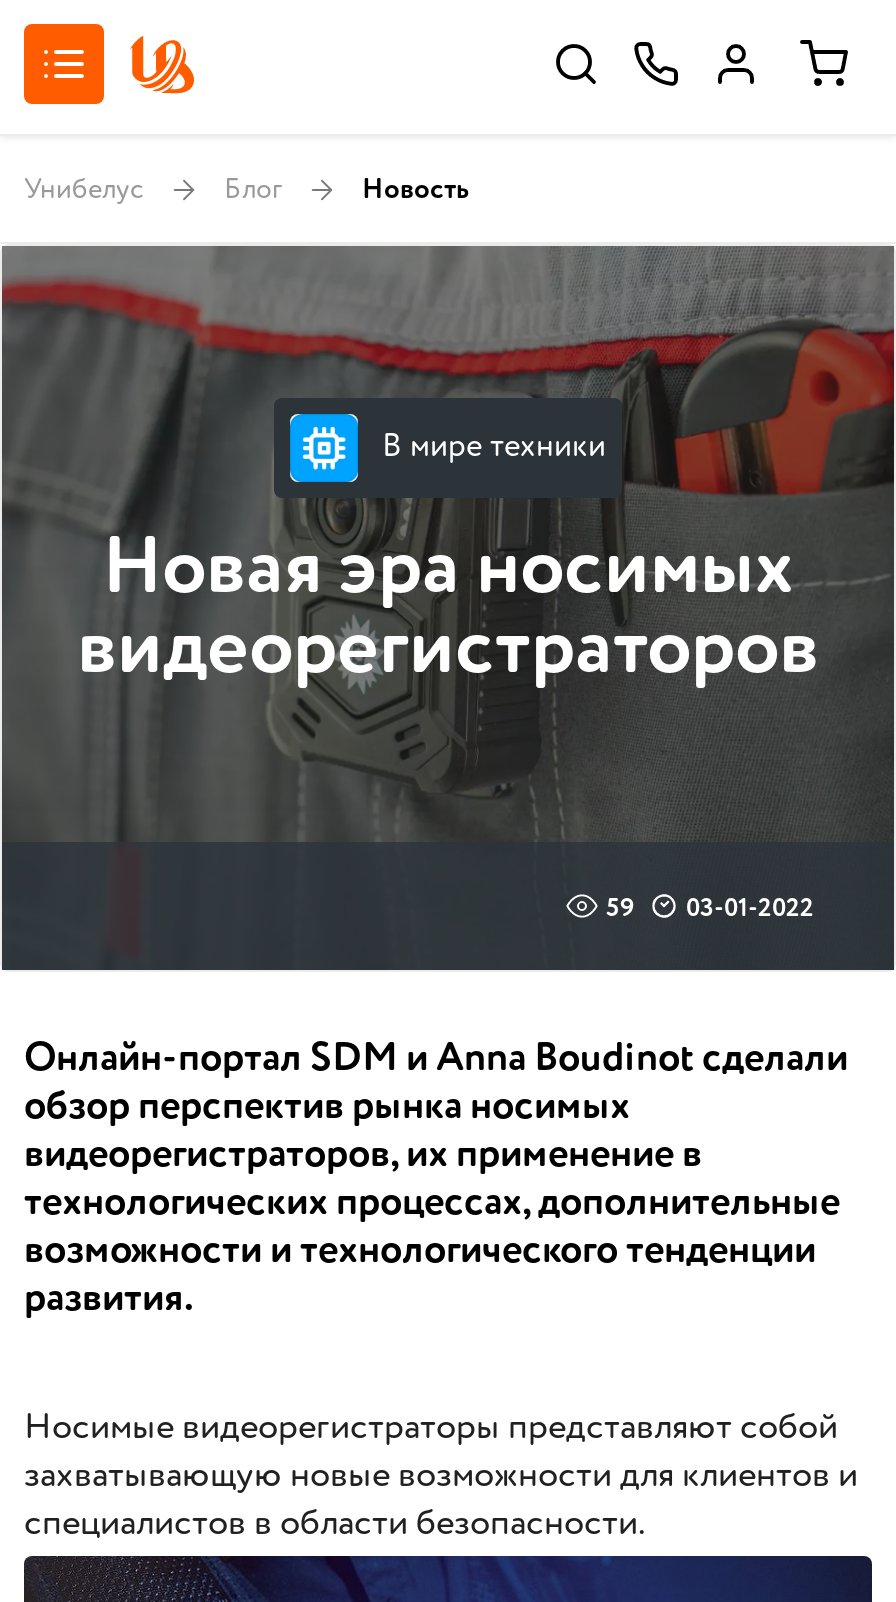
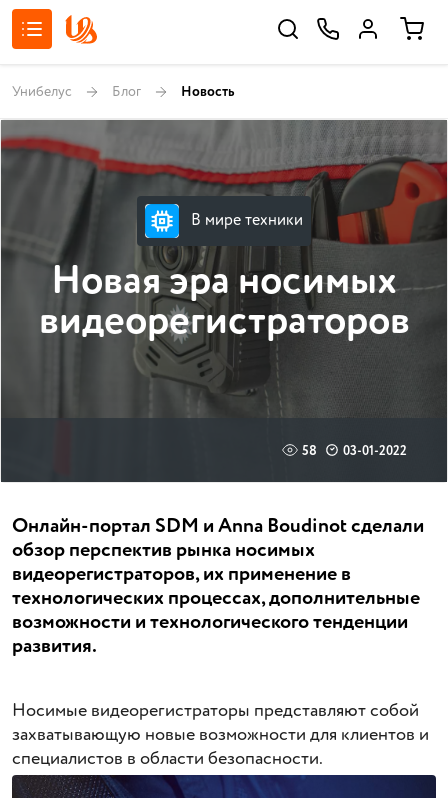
[606,891,814,929] 59 03-01-2022 -> [302,442,407,461] 58 03-01-2022

